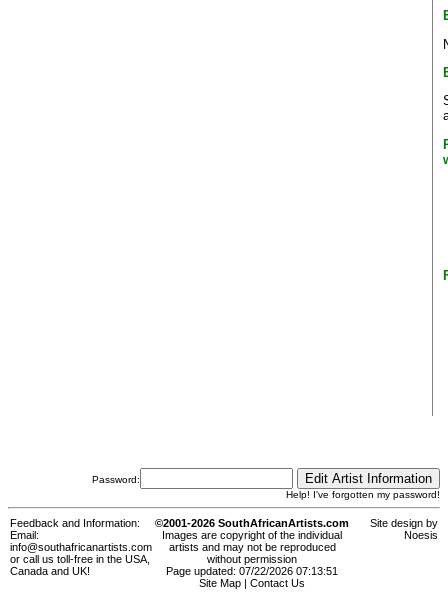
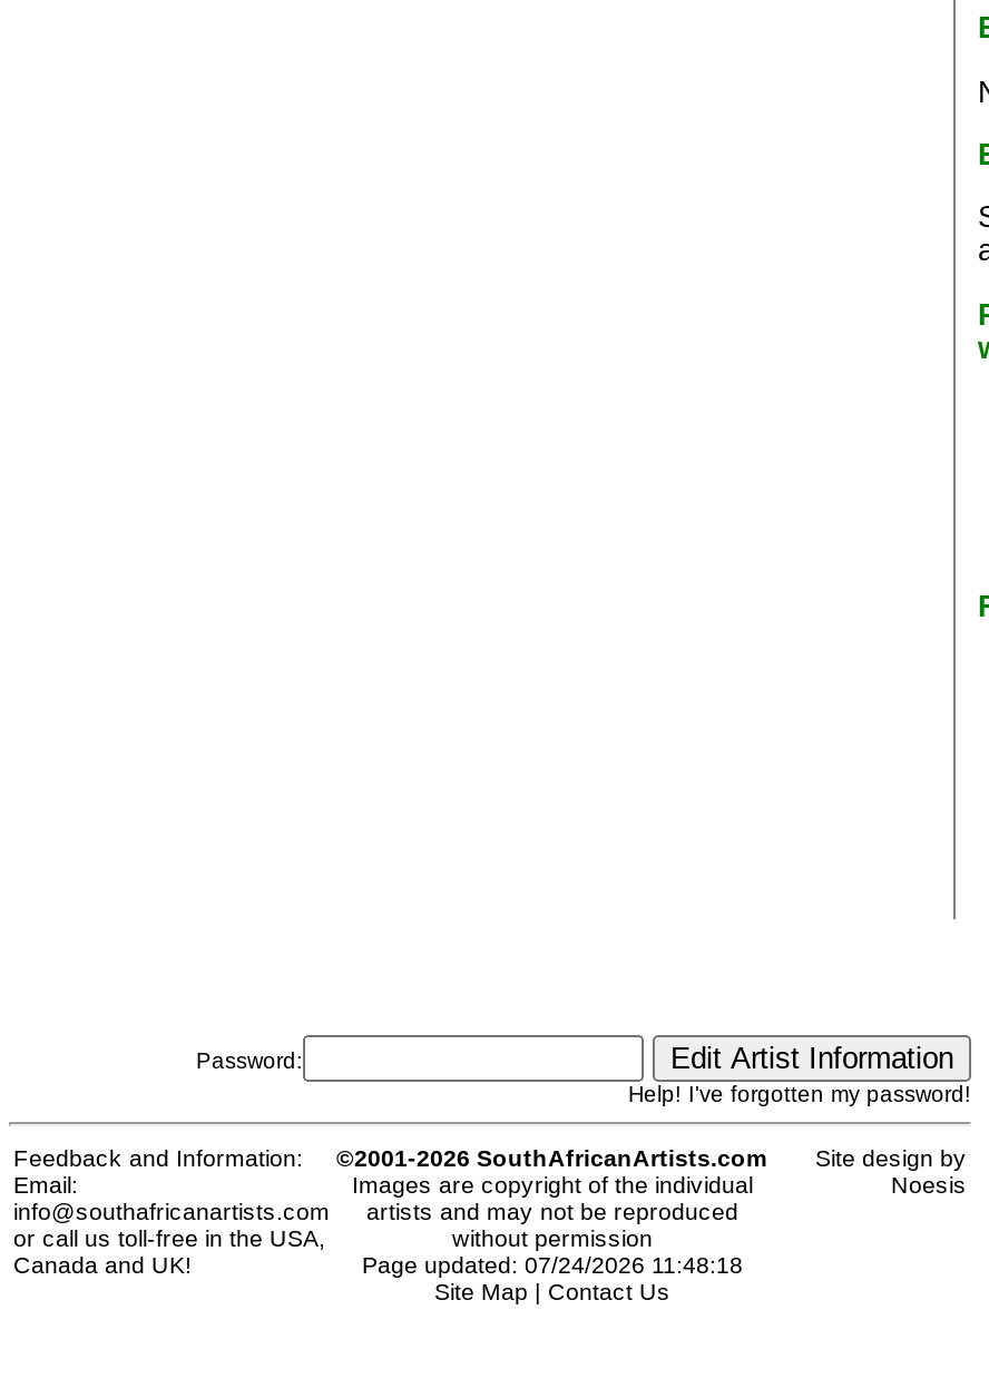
[166,565,338,577] Page updated: 07/22/2026 07:13:51 -> [362,1252,743,1278] Page updated: 07/24/2026 11:48:18

